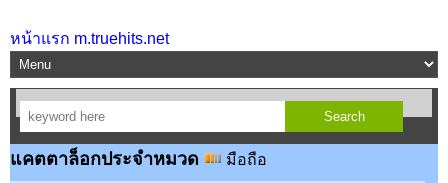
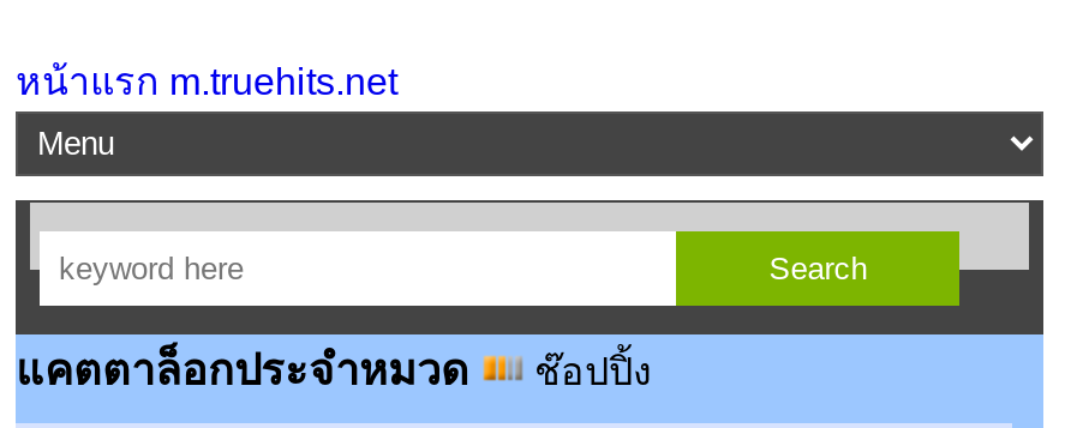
[222,151,267,168] มือถือ -> [525,351,652,392] ช๊อปปิ้ง

